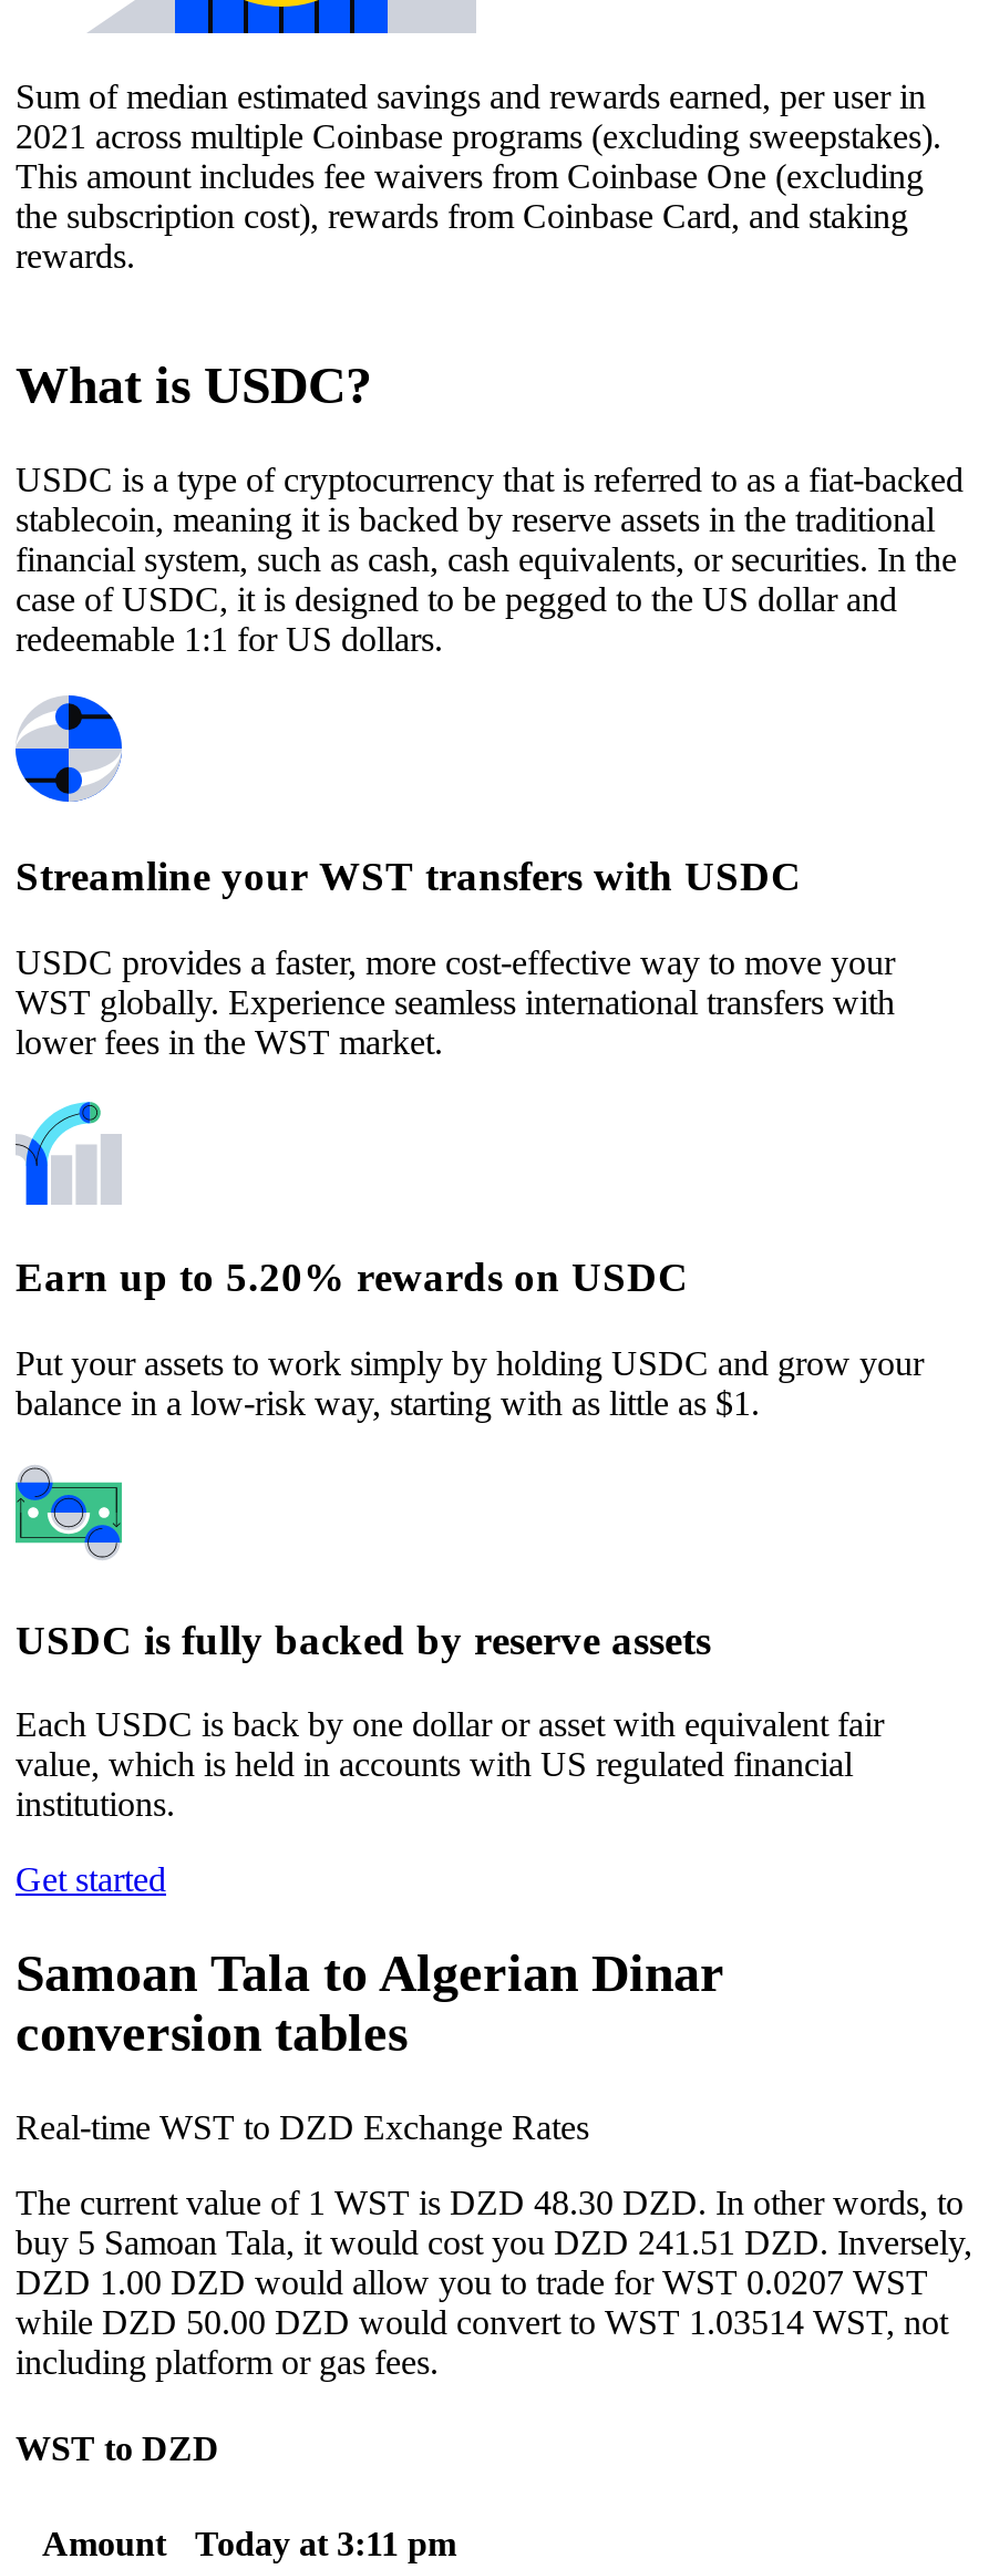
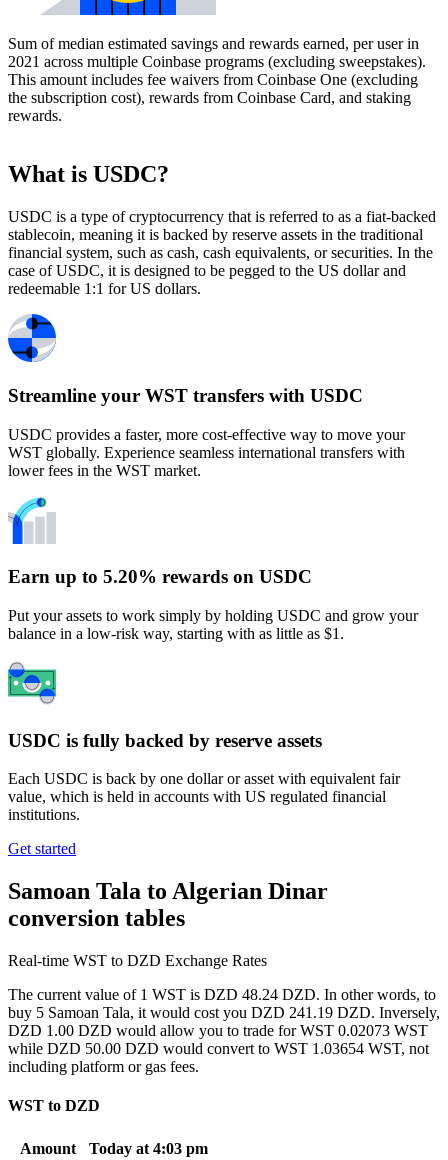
[16,2184,964,2222] The current value of 1 WST is DZD 48.30 DZD. In other words, to -> [8,986,436,1003] The current value of 1 WST is DZD 48.24 DZD. In other words, to
[16,2224,972,2262] buy 5 Samoan Tala, it would cost you DZD 241.51 DZD. Inversely, -> [8,1004,440,1021] buy 5 Samoan Tala, it would cost you DZD 241.19 DZD. Inversely,
[16,2264,928,2301] DZD 1.00 DZD would allow you to trade for WST 0.0207 WST -> [8,1022,428,1039] DZD 1.00 DZD would allow you to trade for WST 0.02073 WST
[16,2304,948,2341] while DZD 50.00 DZD would convert to WST 1.03514 WST, not -> [8,1040,429,1057] while DZD 50.00 DZD would convert to WST 1.03654 WST, not
[42,2524,456,2562] Amount Today at 3:11 pm -> [20,1140,208,1157] Amount Today at 4:03 pm

